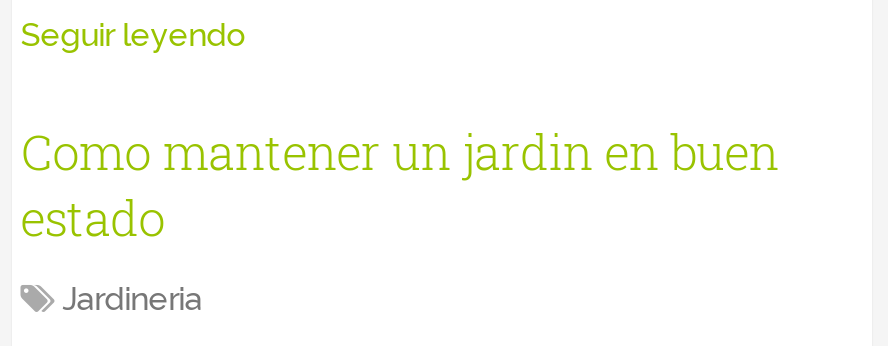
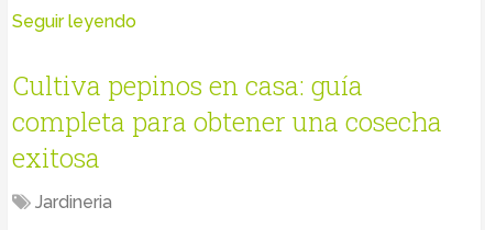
[20,120,778,250] Como mantener un jardin en buen | estado -> [12,68,442,176] Cultiva pepinos en casa: guía | completa para obtener una cosecha | exitosa

